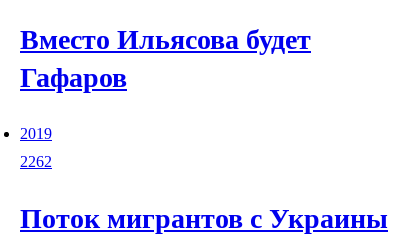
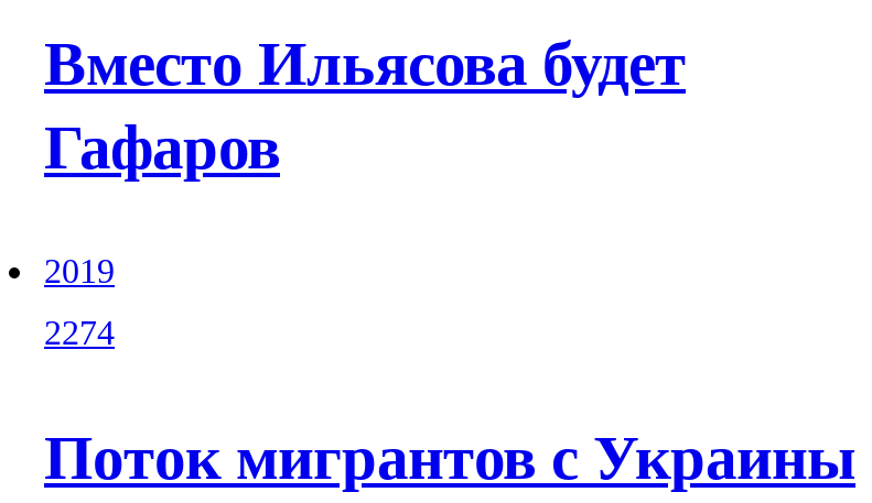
[20,153,52,170] 2262 -> [44,314,115,352] 2274

